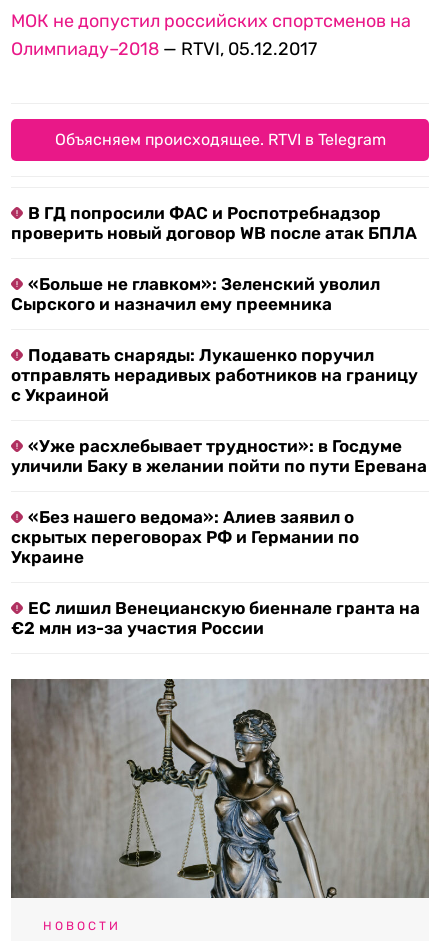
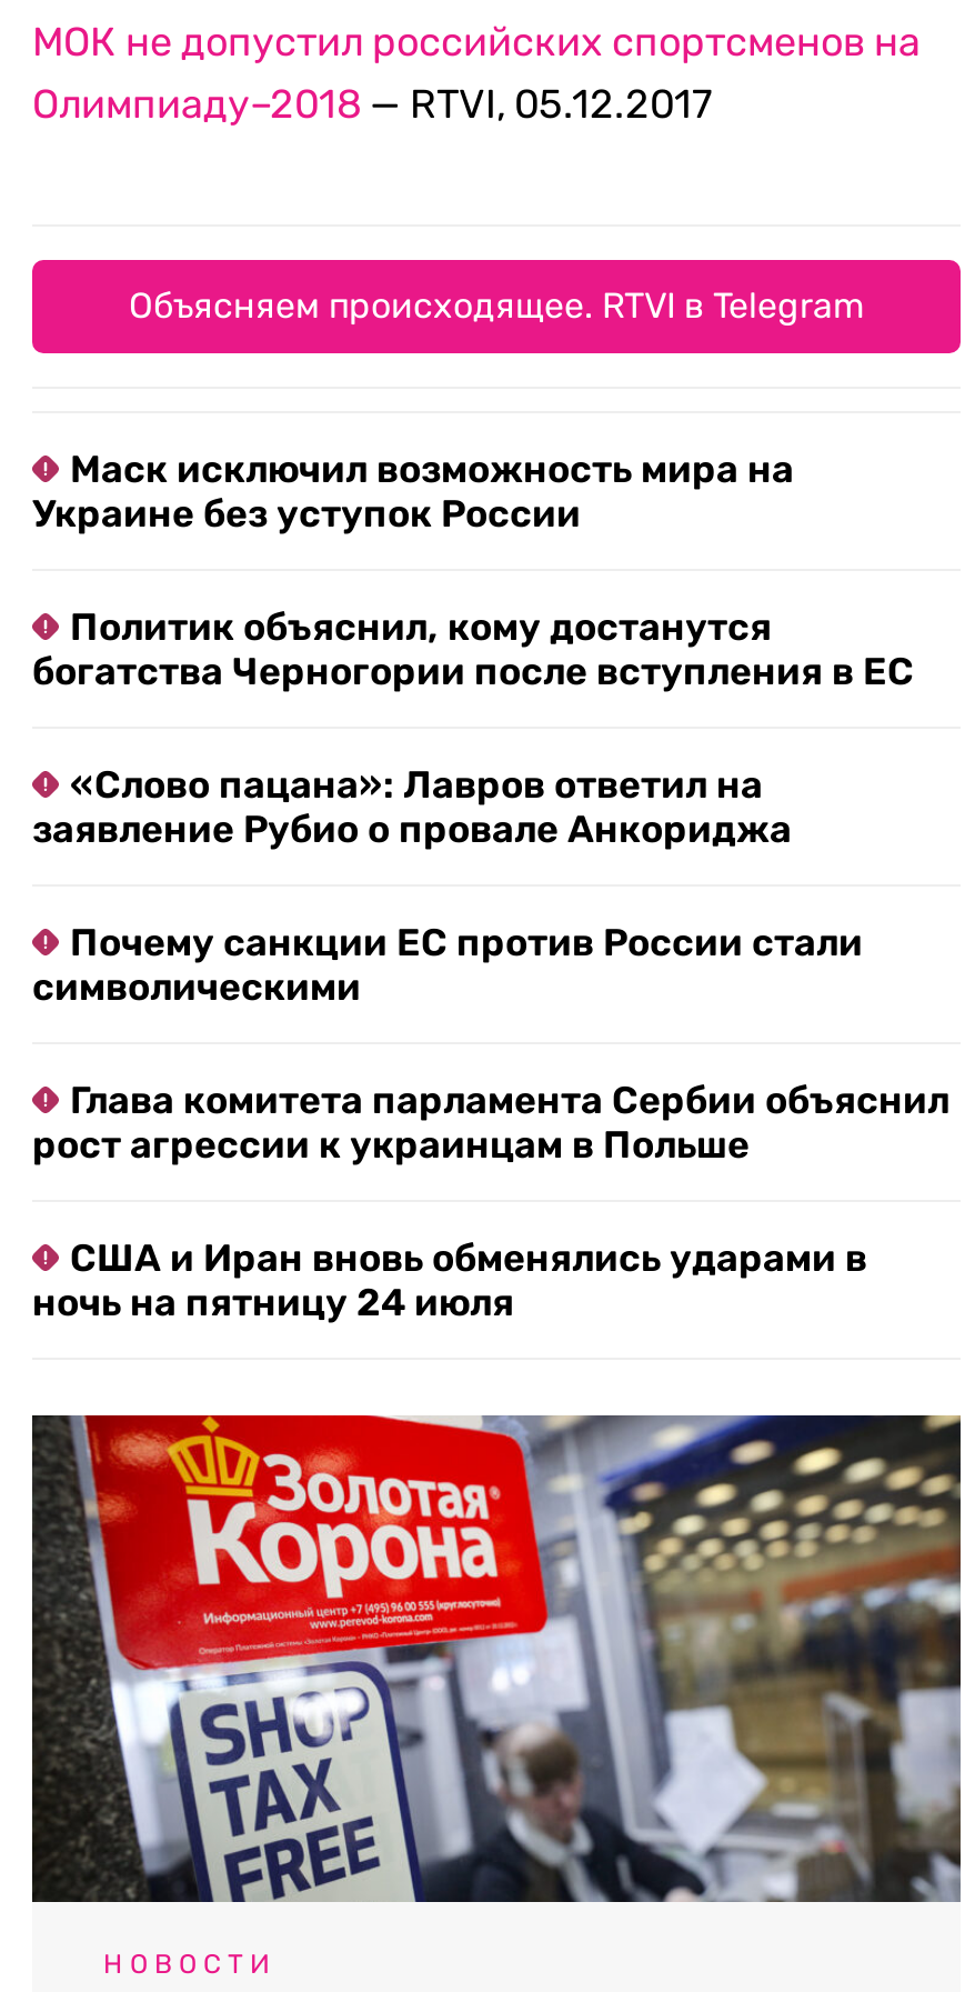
[11,203,417,243] В ГД попросили ФАС и Роспотребнадзор | проверить новый договор WB после атак БПЛА -> [32,447,794,536] Маск исключил возможность мира на | Украине без уступок России
[11,274,380,314] «Больше не главком»: Зеленский уволил | Сырского и назначил ему преемника -> [32,605,914,693] Политик объяснил, кому достанутся | богатства Черногории после вступления в ЕС
[11,345,418,405] Подавать снаряды: Лукашенко поручил | отправлять нерадивых работников на границу | с Украиной -> [32,762,792,851] «Слово пацана»: Лавров ответил на | заявление Рубио о провале Анкориджа
[11,436,427,476] «Уже расхлебывает трудности»: в Госдуме | уличили Баку в желании пойти по пути Еревана -> [32,920,863,1009] Почему санкции ЕС против России стали | символическими
[11,507,359,567] «Без нашего ведома»: Алиев заявил о | скрытых переговорах РФ и Германии по | Украине -> [32,1078,949,1167] Глава комитета парламента Сербии объяснил | рост агрессии к украинцам в Польше
[11,598,420,638] ЕС лишил Венецианскую биеннале гранта на | €2 млн из-за участия России -> [32,1236,867,1325] США и Иран вновь обменялись ударами в | ночь на пятницу 24 июля
[11,678,429,899] [image] -> [34,1415,961,1902] [image]

